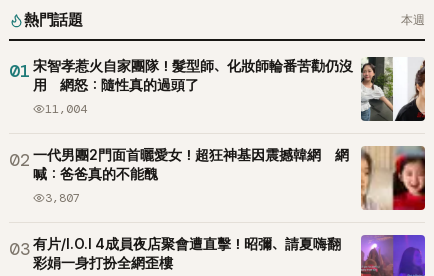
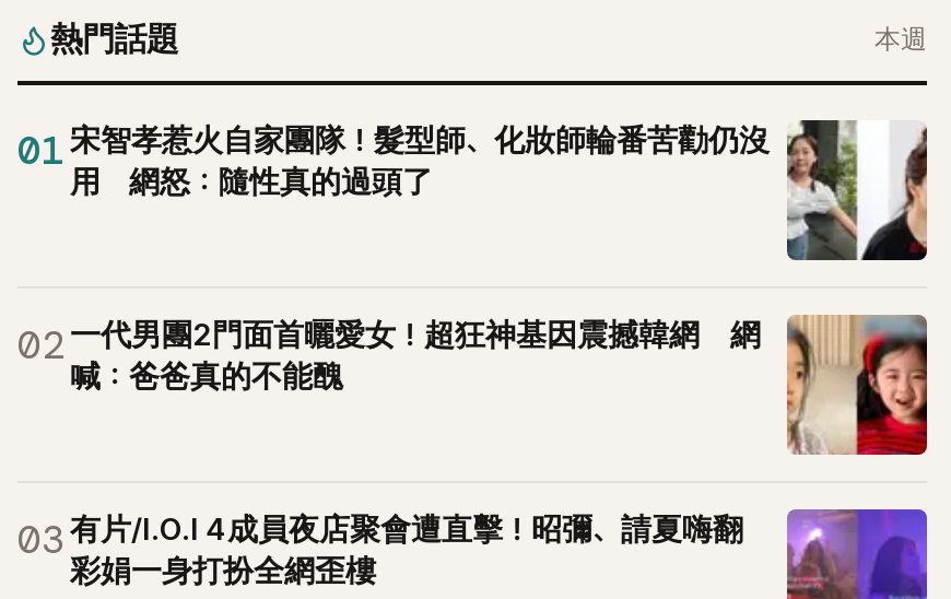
[45,101,87,117] 11,004 -> none
[45,190,80,206] 3,807 -> none

